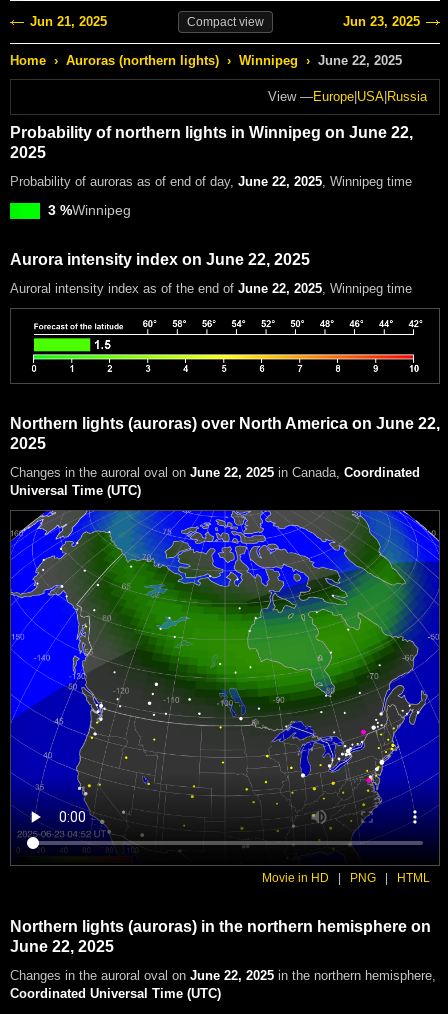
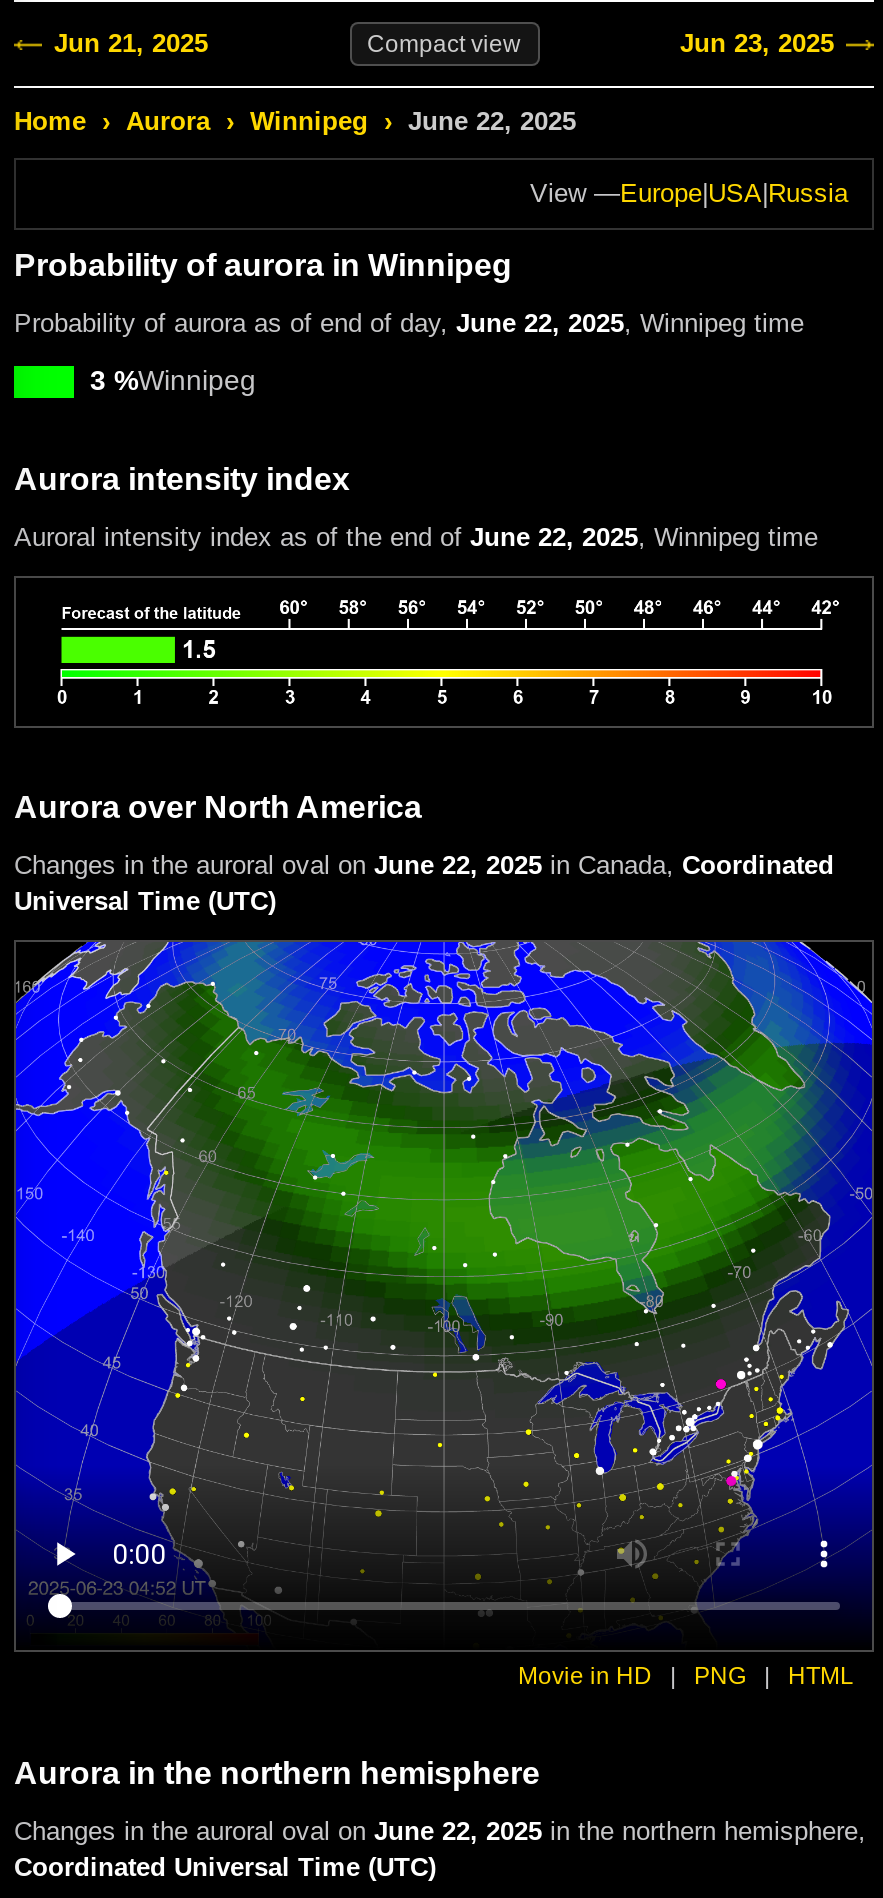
[10,53,402,68] Home › Auroras (northern lights) › Winnipeg › June 22, 2025 -> [14,106,576,136] Home › Aurora › Winnipeg › June 22, 2025
[10,124,413,161] Probability of northern lights in Winnipeg on June 22, | 2025 -> [14,249,512,283] Probability of aurora in Winnipeg
[10,174,412,189] Probability of auroras as of end of day, June 22, 2025, Winnipeg time -> [14,309,804,339] Probability of aurora as of end of day, June 22, 2025, Winnipeg time
[10,251,310,268] Aurora intensity index on June 22, 2025 -> [14,463,350,497] Aurora intensity index
[10,415,440,452] Northern lights (auroras) over North America on June 22, | 2025 -> [14,790,422,824] Aurora over North America
[10,918,431,955] Northern lights (auroras) in the northern hemisphere on | June 22, 2025 -> [14,1756,540,1790] Aurora in the northern hemisphere

